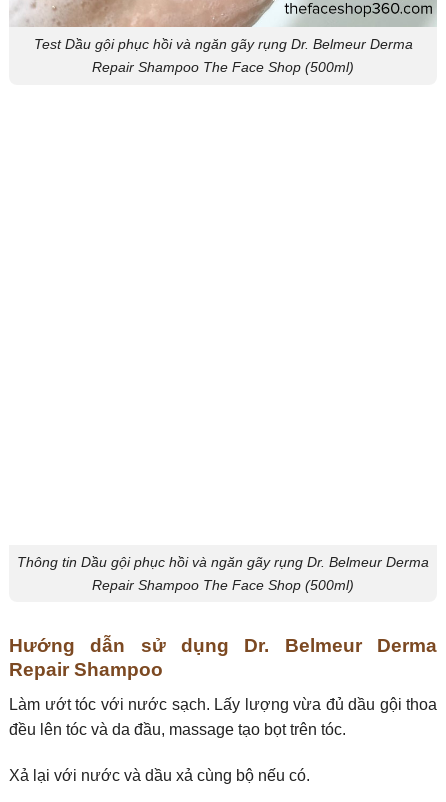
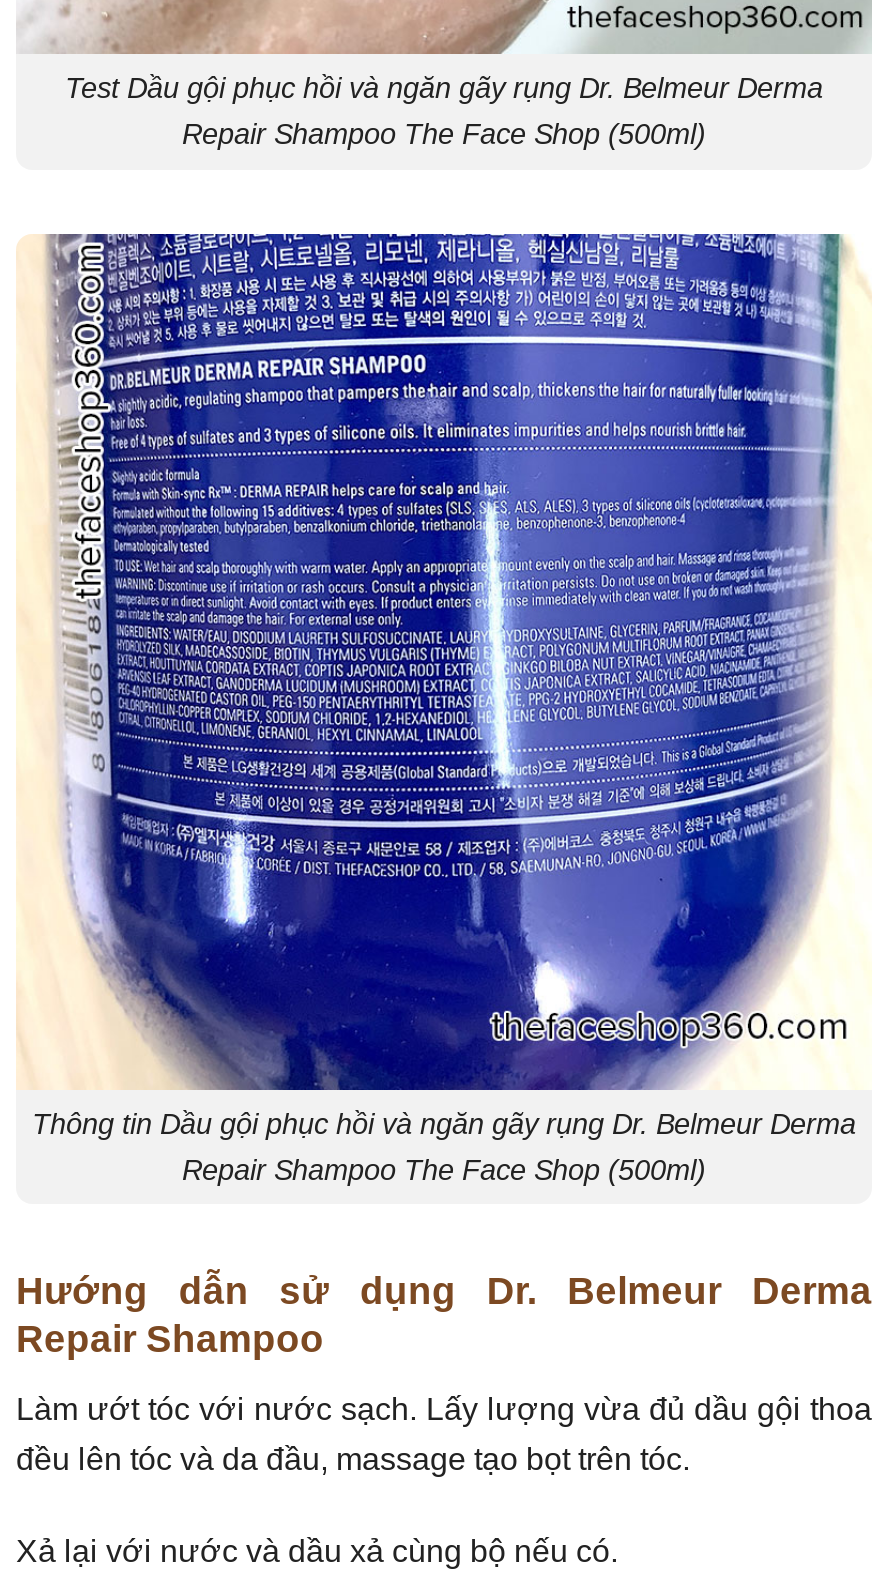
none -> [16,232,872,1092] [image]

